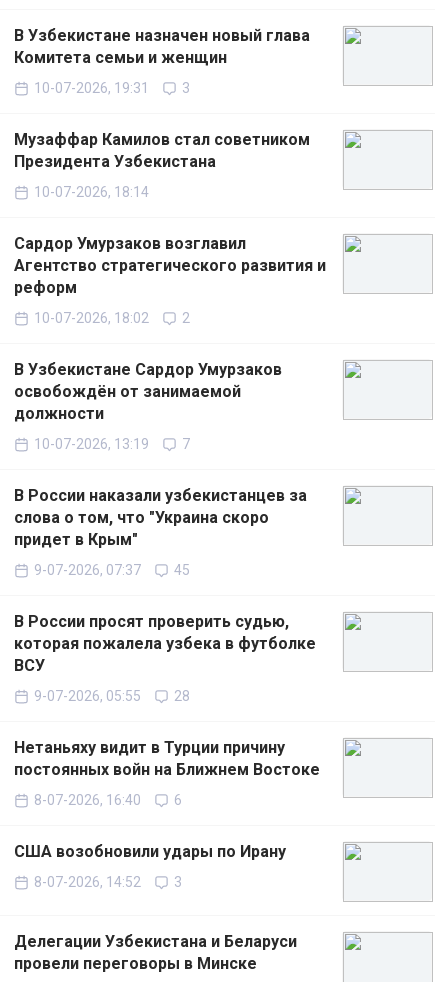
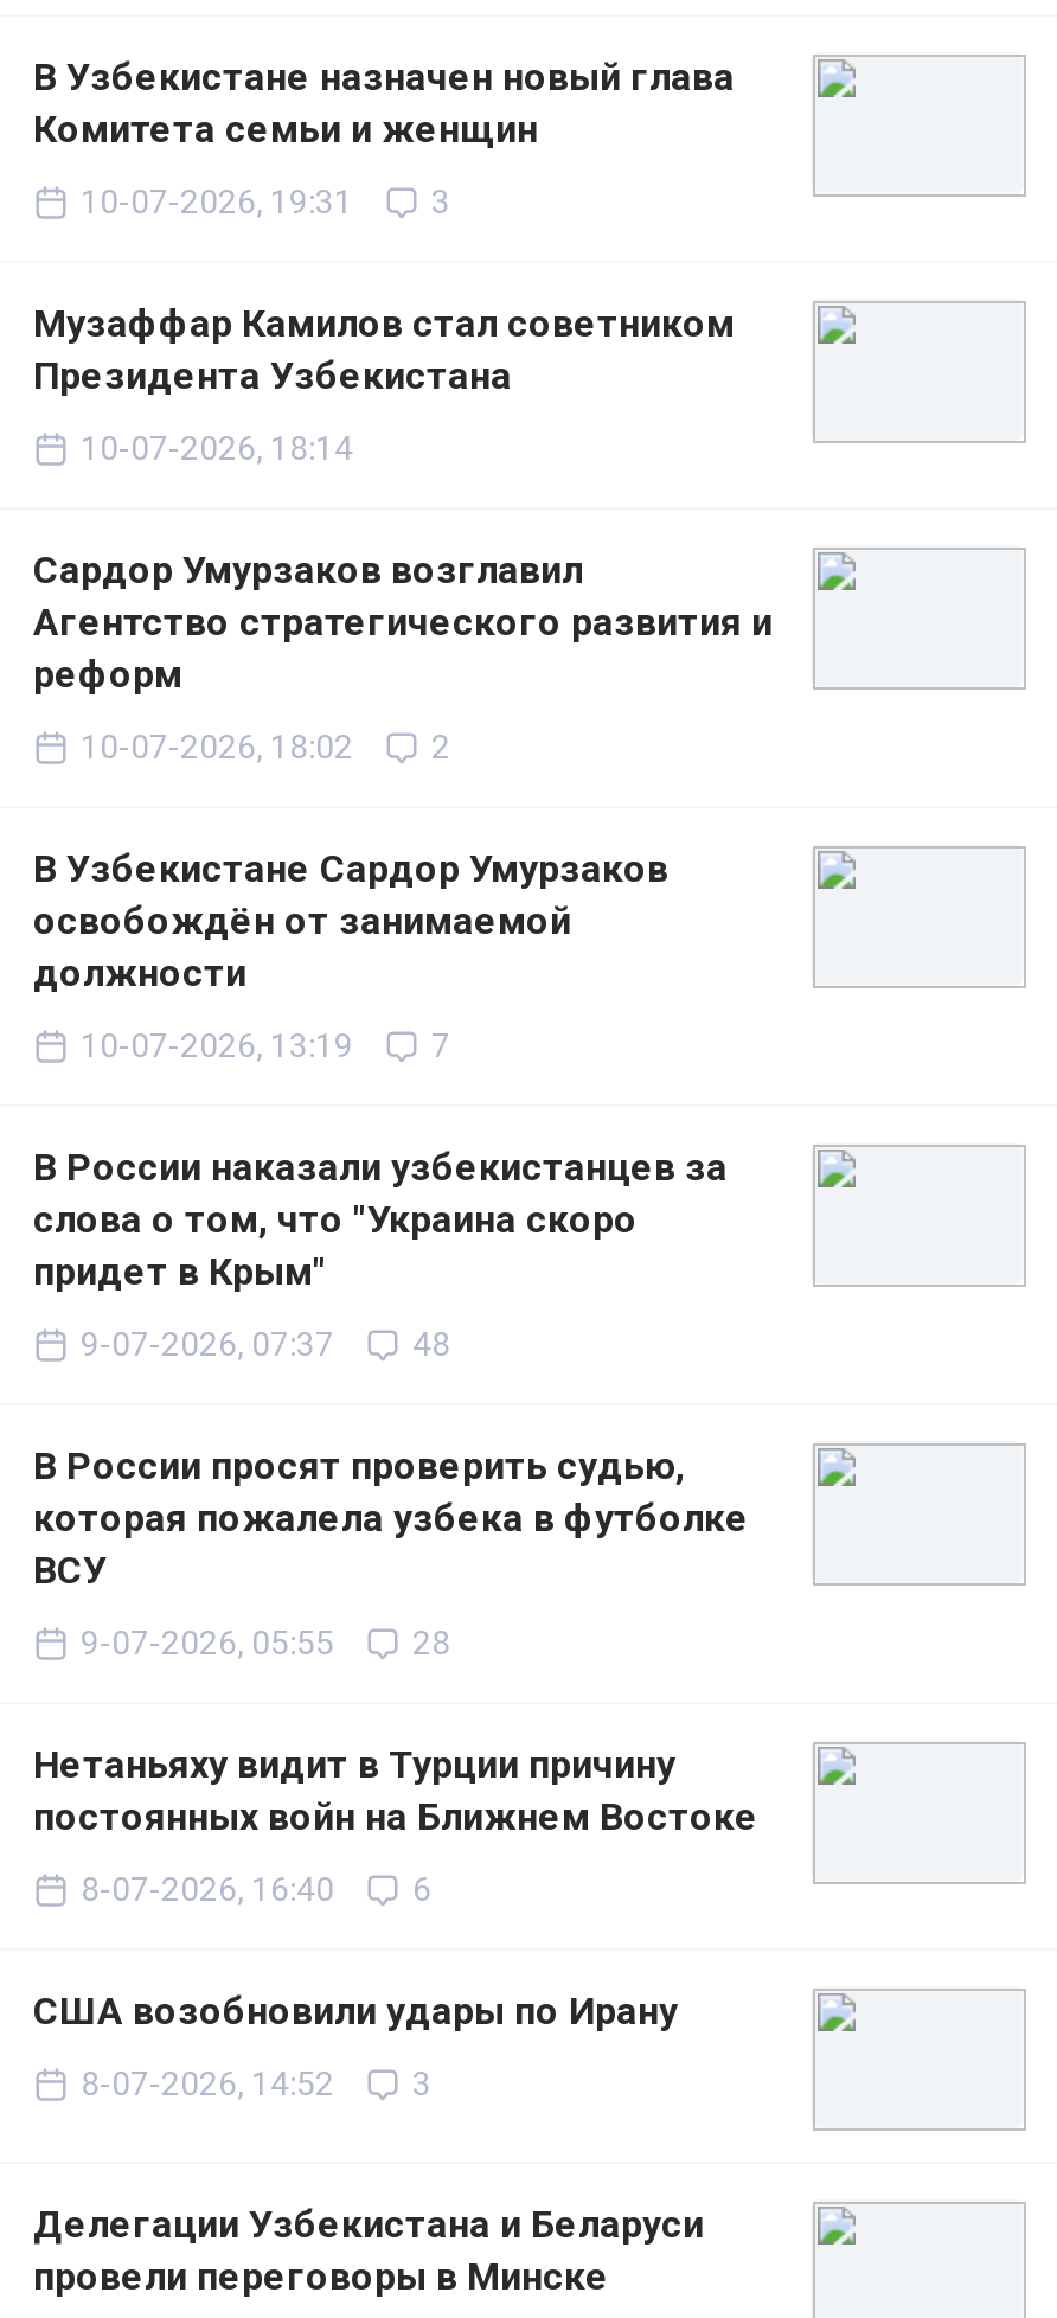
[174,562,190,578] 45 -> [412,1325,450,1363] 48

